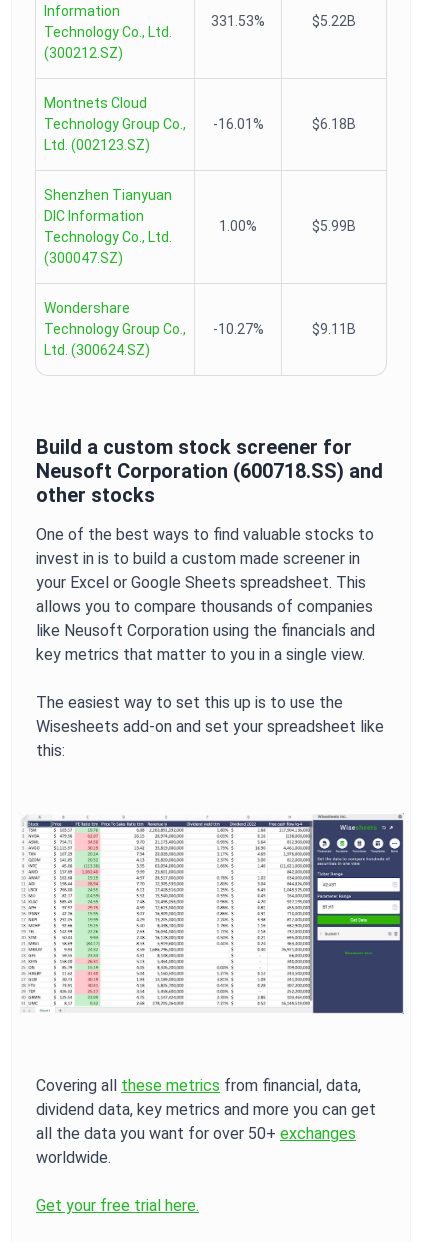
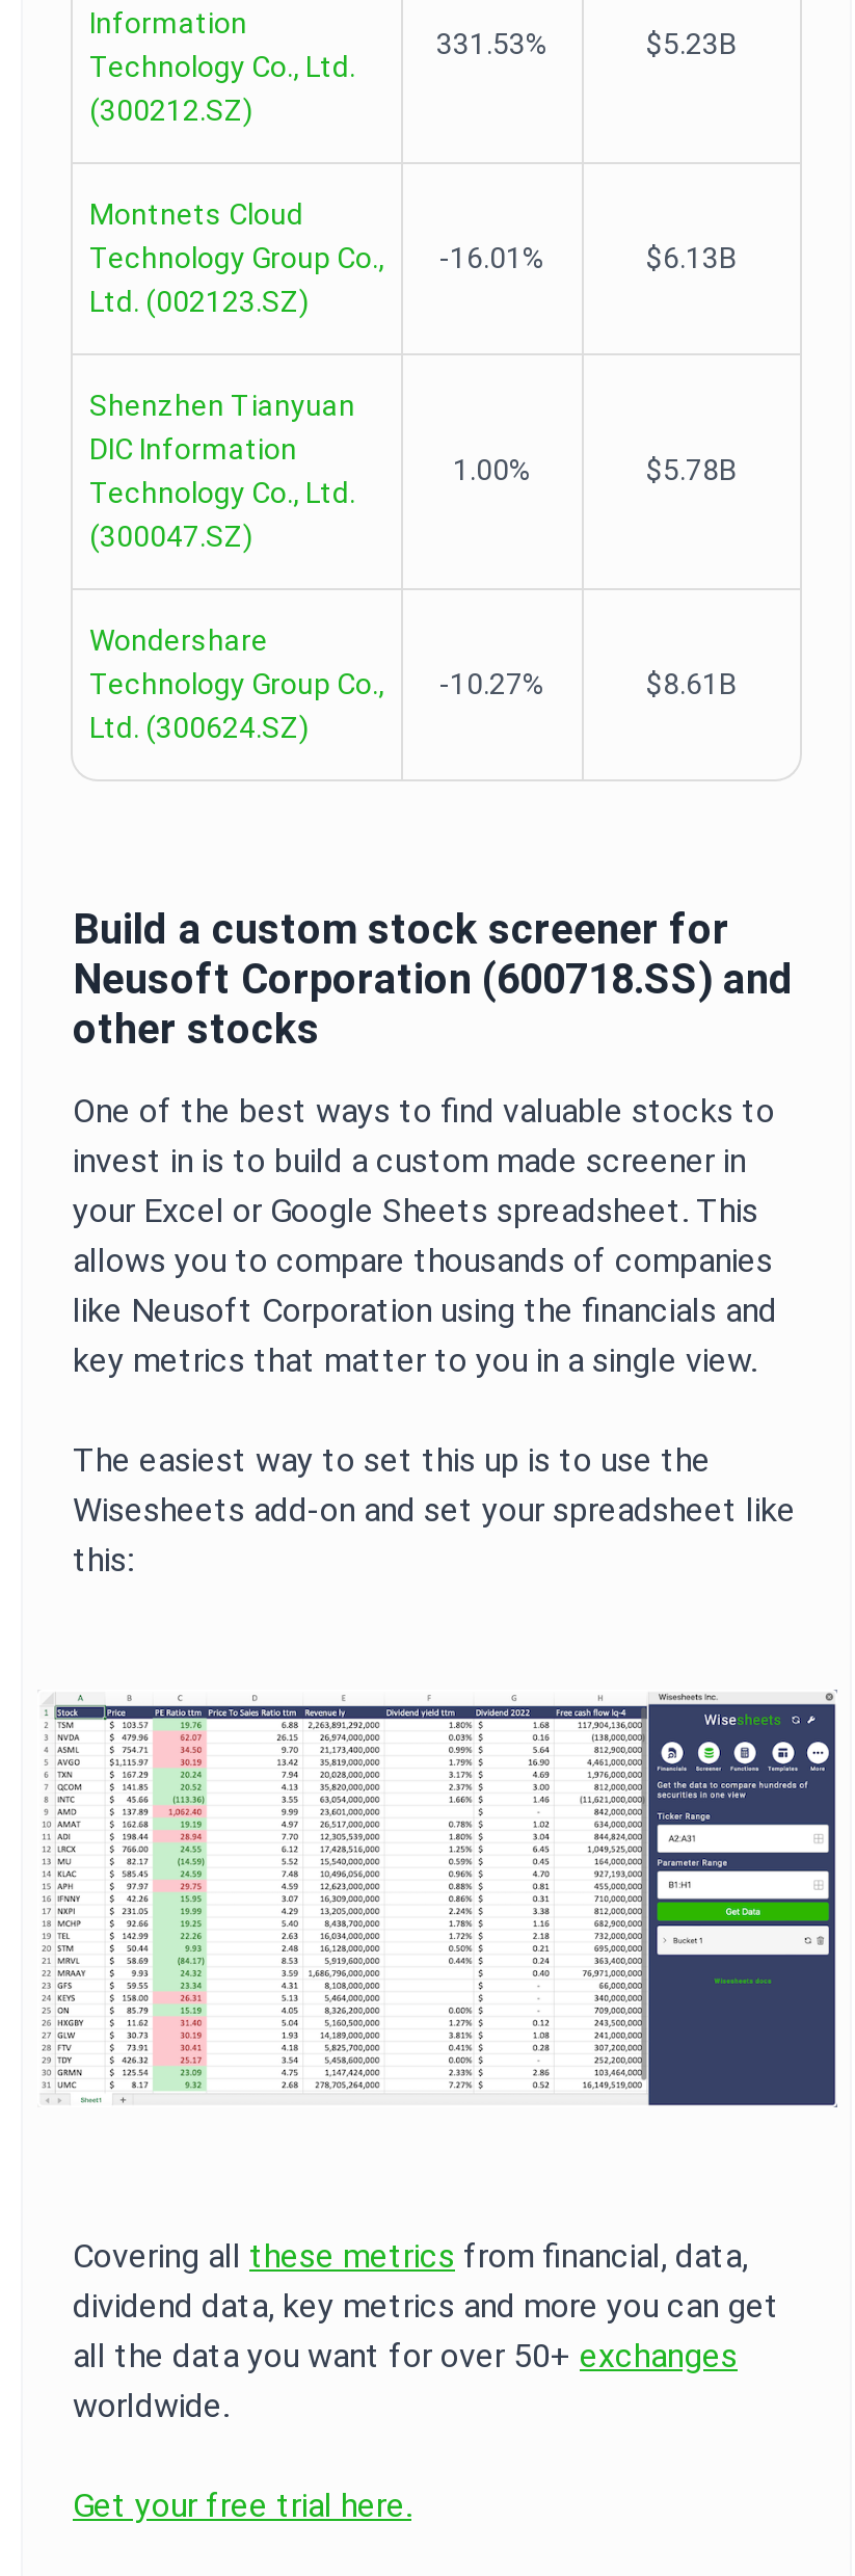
[312,13,356,29] $5.22B -> [646,27,738,60] $5.23B
[312,116,356,132] $6.18B -> [646,241,738,274] $6.13B
[312,218,356,234] $5.99B -> [646,453,738,486] $5.78B
[312,321,356,337] $9.11B -> [646,667,738,700] $8.61B

